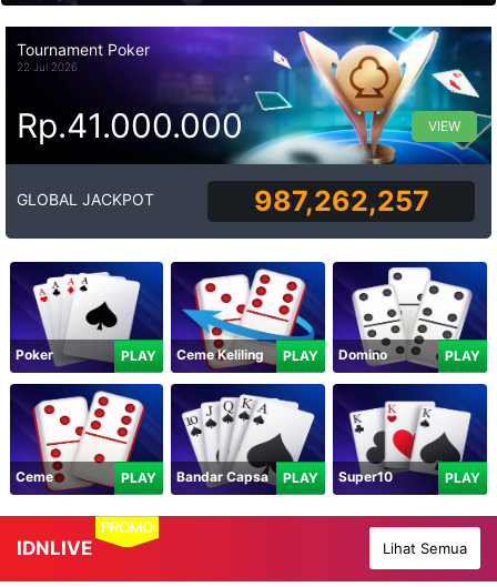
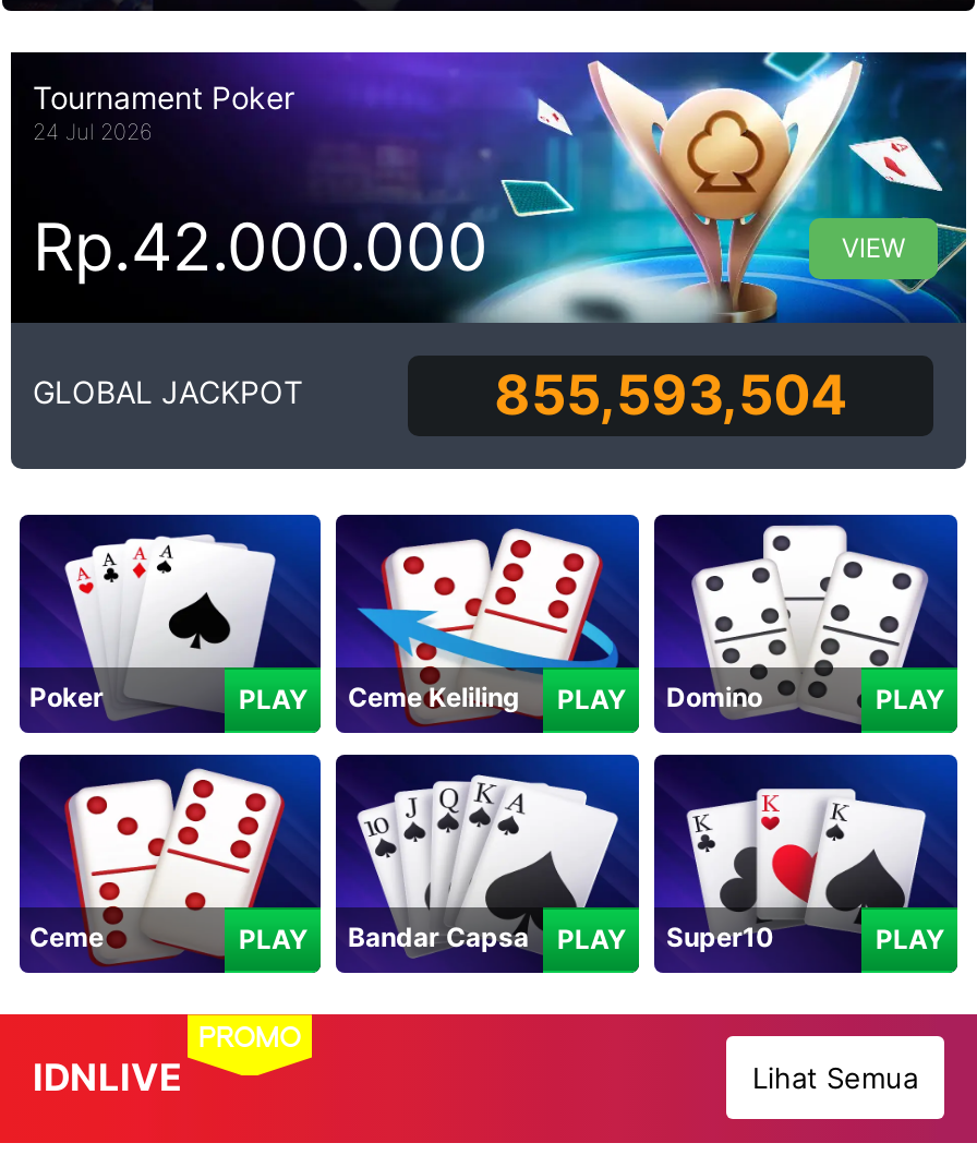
[17,59,78,73] 22 Jul 2026 -> [33,117,153,143] 24 Jul 2026
[17,105,243,145] Rp.41.000.000 -> [33,207,489,286] Rp.42.000.000
[254,184,429,218] 987,262,257 -> [494,363,847,428] 855,593,504

